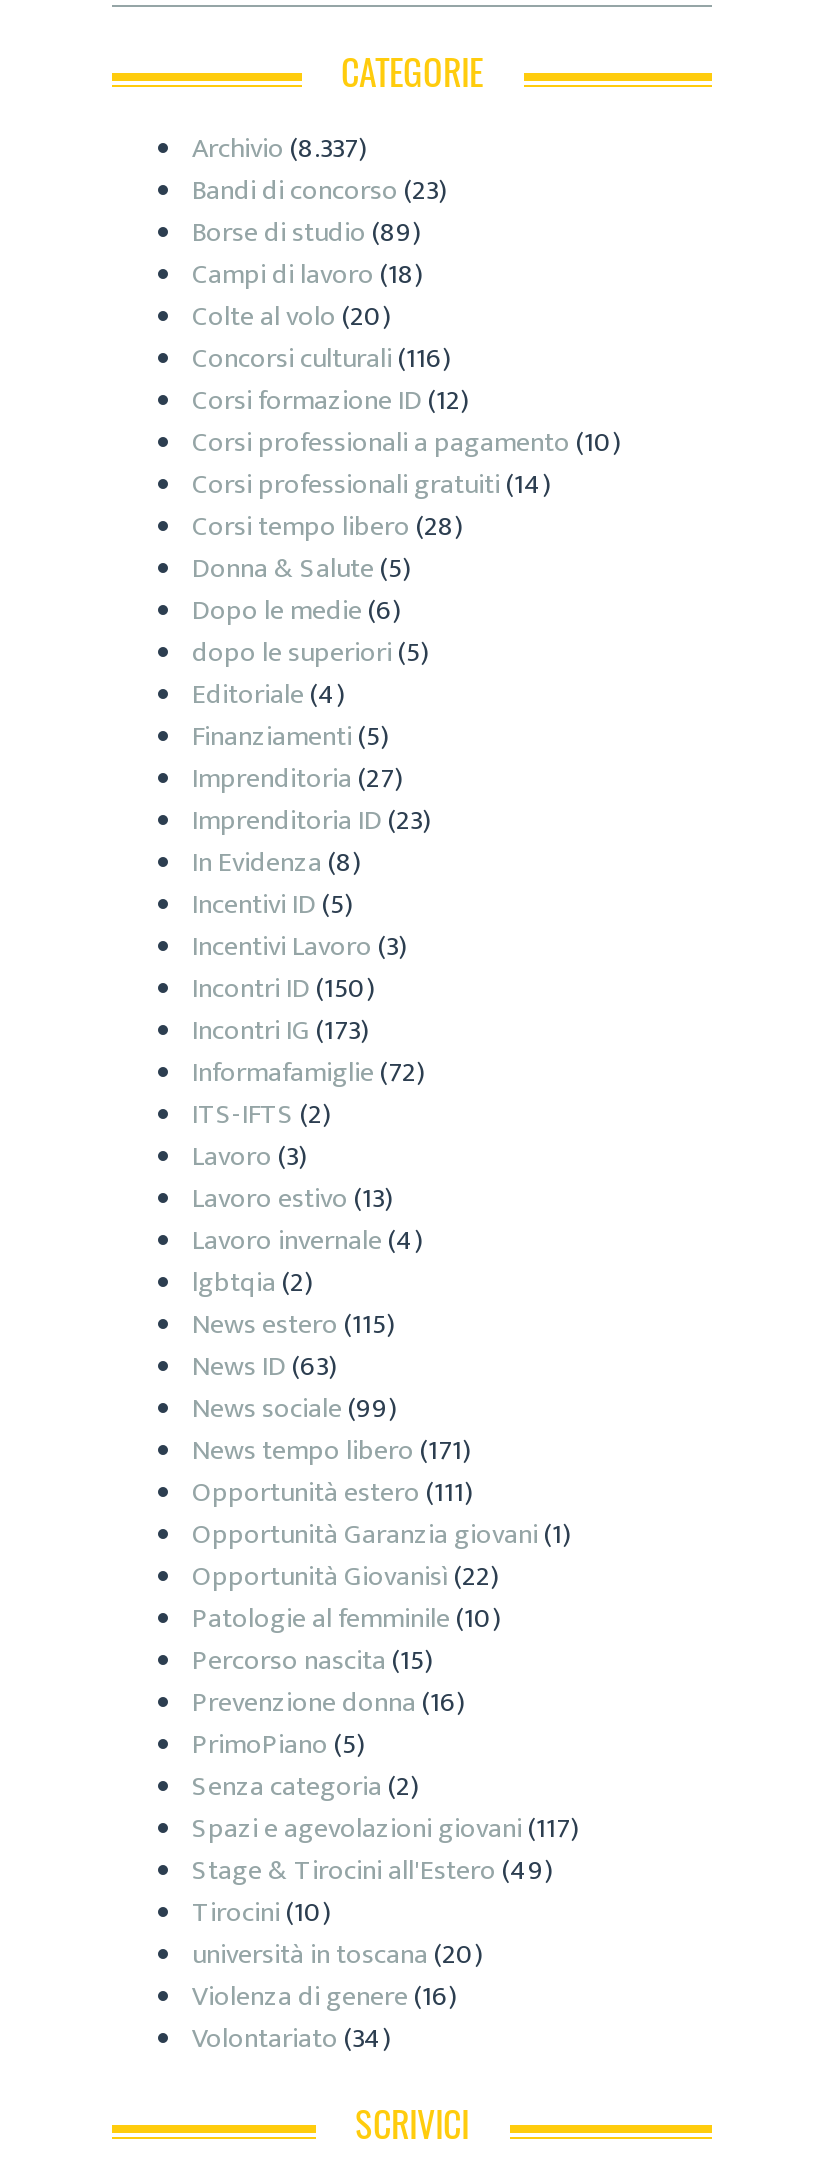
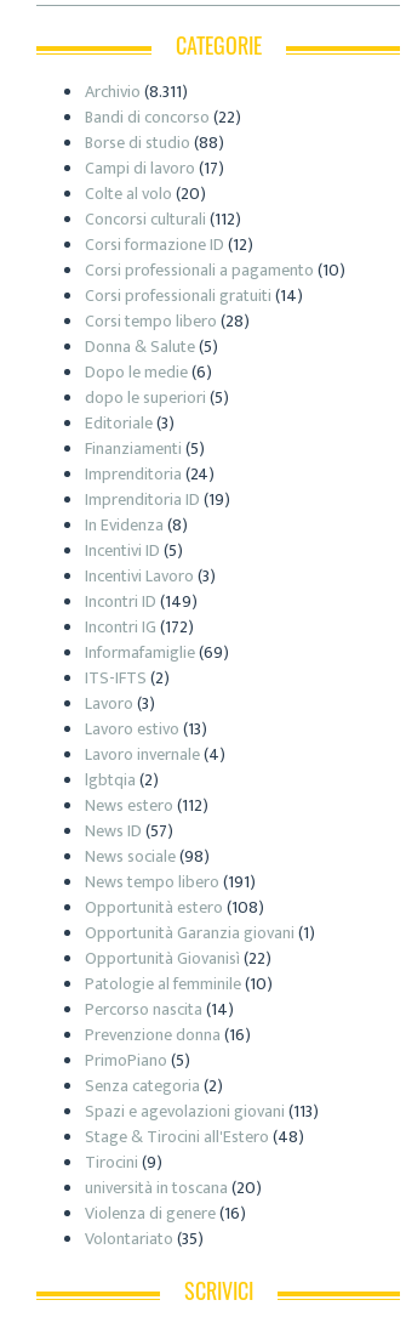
[192,124,368,170] Archivio (8.337) -> [85,77,188,105] Archivio (8.311)
[192,166,448,212] Bandi di concorso (23) -> [85,103,241,131] Bandi di concorso (22)
[192,208,422,254] Borse di studio (89) -> [85,128,224,156] Borse di studio (88)
[192,250,424,296] Campi di lavoro (18) -> [85,154,224,182] Campi di lavoro (17)
[192,334,452,380] Concorsi culturali (116) -> [85,205,241,233] Concorsi culturali (112)
[192,670,346,716] Editoriale (4) -> [85,409,175,437] Editoriale (3)
[192,754,404,800] Imprenditoria (27) -> [85,460,215,488] Imprenditoria (24)
[192,796,432,842] Imprenditoria ID (23) -> [85,485,230,513] Imprenditoria ID (19)
[192,964,376,1010] Incontri ID (150) -> [85,587,198,615] Incontri ID (149)
[192,1006,370,1052] Incontri IG (173) -> [85,613,194,641] Incontri IG (172)
[192,1048,426,1094] Informafamiglie (72) -> [85,638,229,666] Informafamiglie (69)
[192,1300,396,1346] News estero (115) -> [85,791,208,819] News estero (112)
[192,1342,338,1388] News ID (63) -> [85,817,173,844] News ID (57)
[192,1384,398,1430] News sociale (99) -> [85,842,210,870] News sociale (98)
[192,1426,472,1472] News tempo libero (171) -> [85,868,256,895] News tempo libero (191)
[192,1468,474,1514] Opportunità estero (111) -> [85,893,264,921] Opportunità estero (108)
[192,1636,434,1682] Percorso nascita (15) -> [85,995,234,1023] Percorso nascita (14)
[192,1804,580,1850] Spazi e agevolazioni giovani (117) -> [85,1097,319,1125] Spazi e agevolazioni giovani (113)
[192,1846,554,1892] Stage & Tirocini all'Estero (49) -> [85,1122,304,1150] Stage & Tirocini all'Estero (48)
[192,1888,332,1934] Tirocini (10) -> [85,1148,162,1176] Tirocini (9)
[192,2014,392,2060] Volontariato (34) -> [85,1224,204,1252] Volontariato (35)

